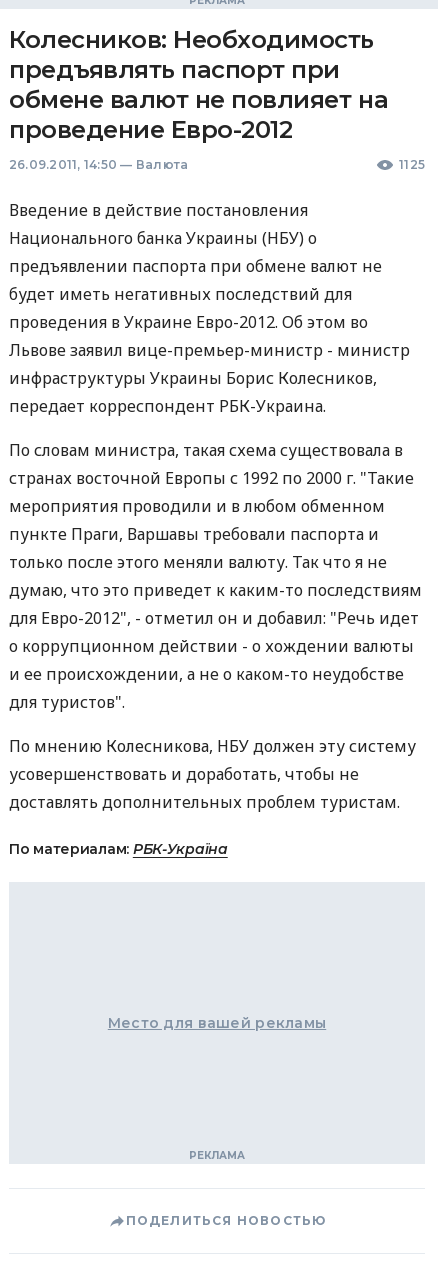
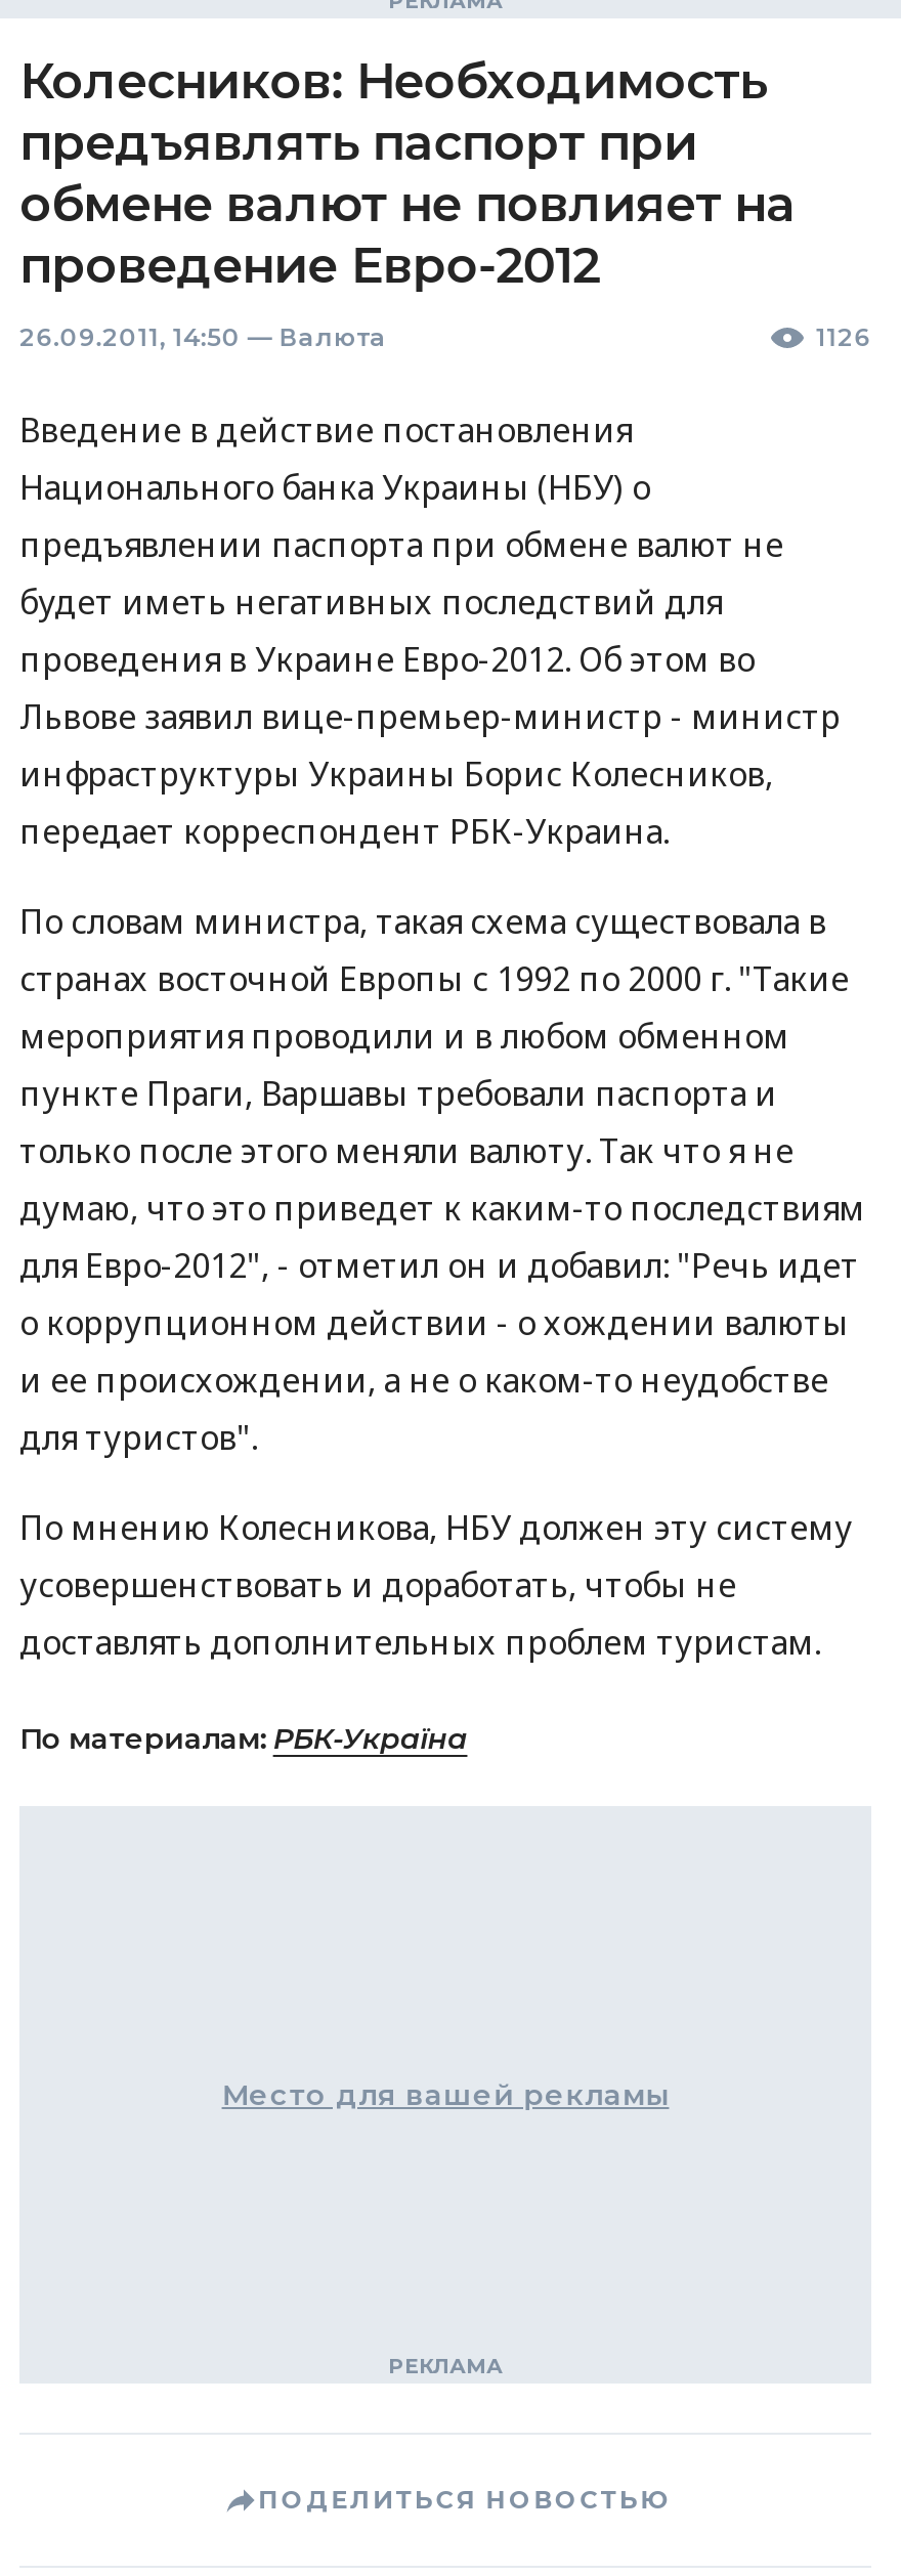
[399,157,425,172] 1125 -> [816,321,871,352] 1126

